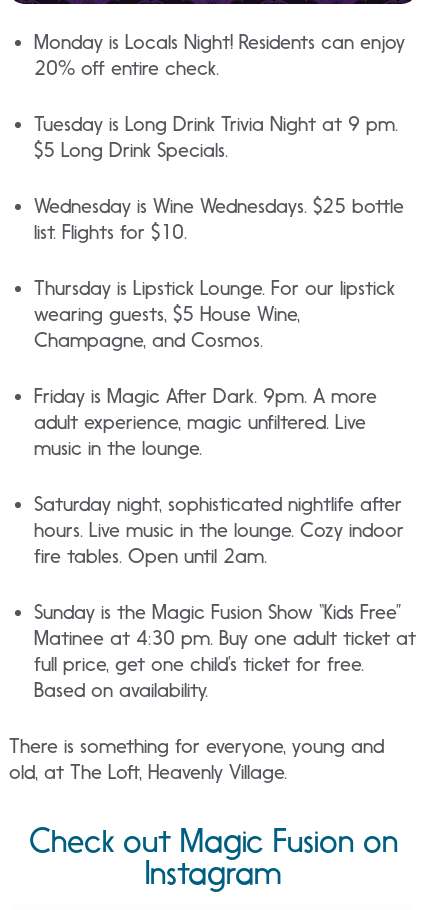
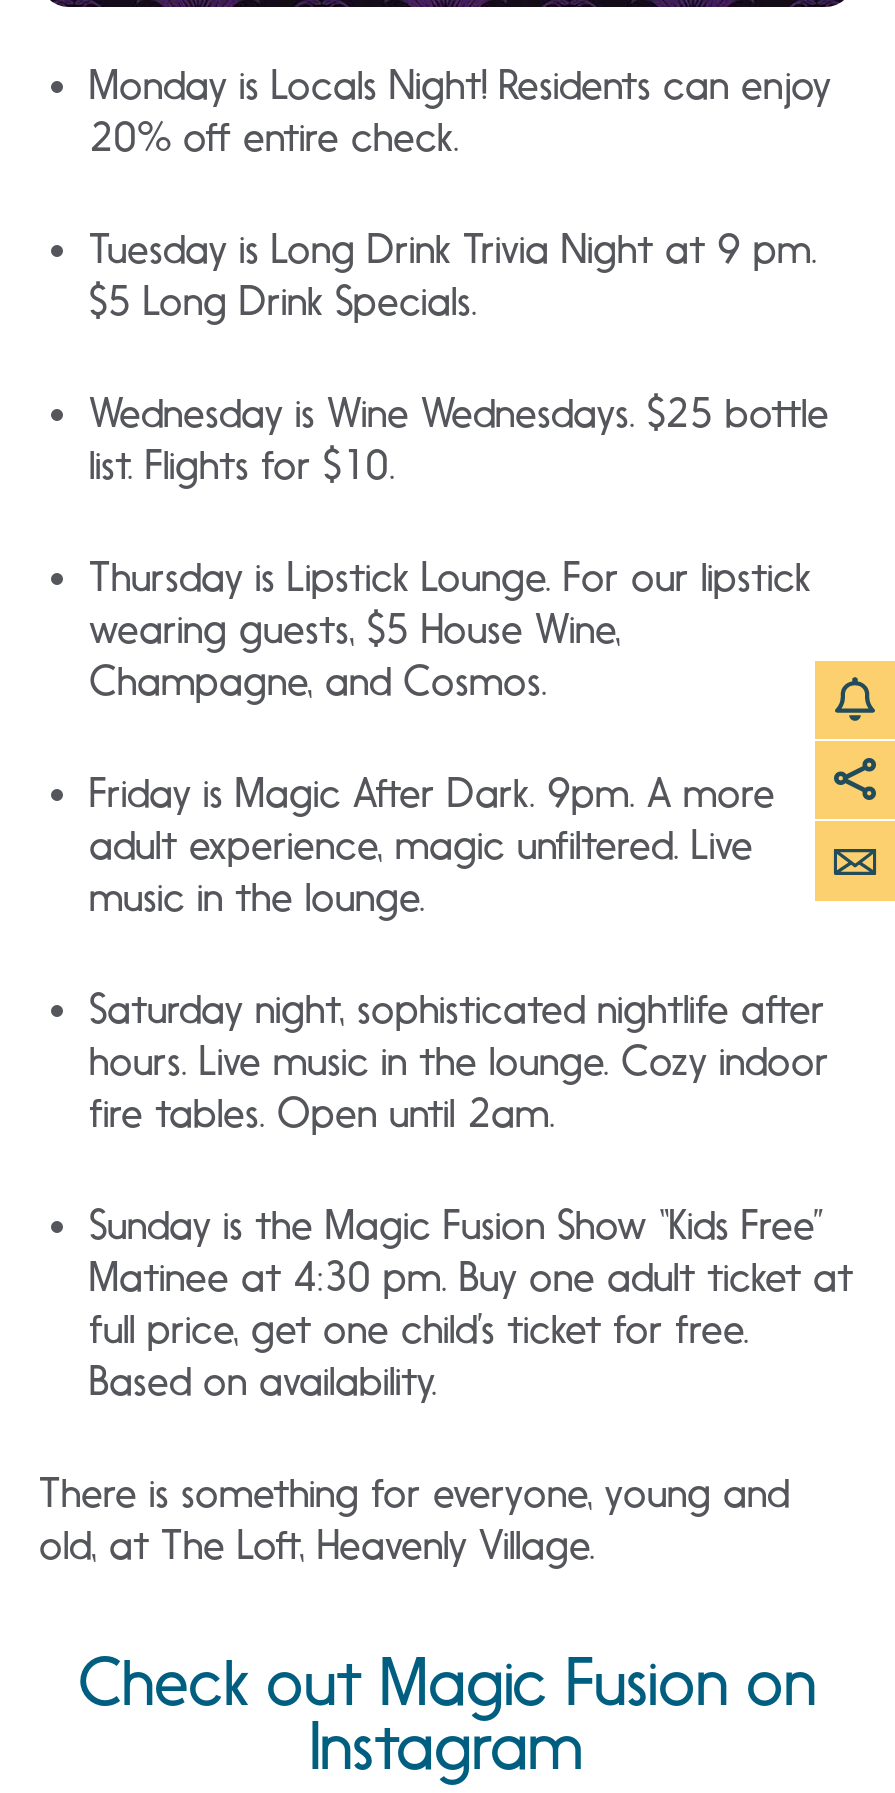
none -> [813,658,889,904] [image]

